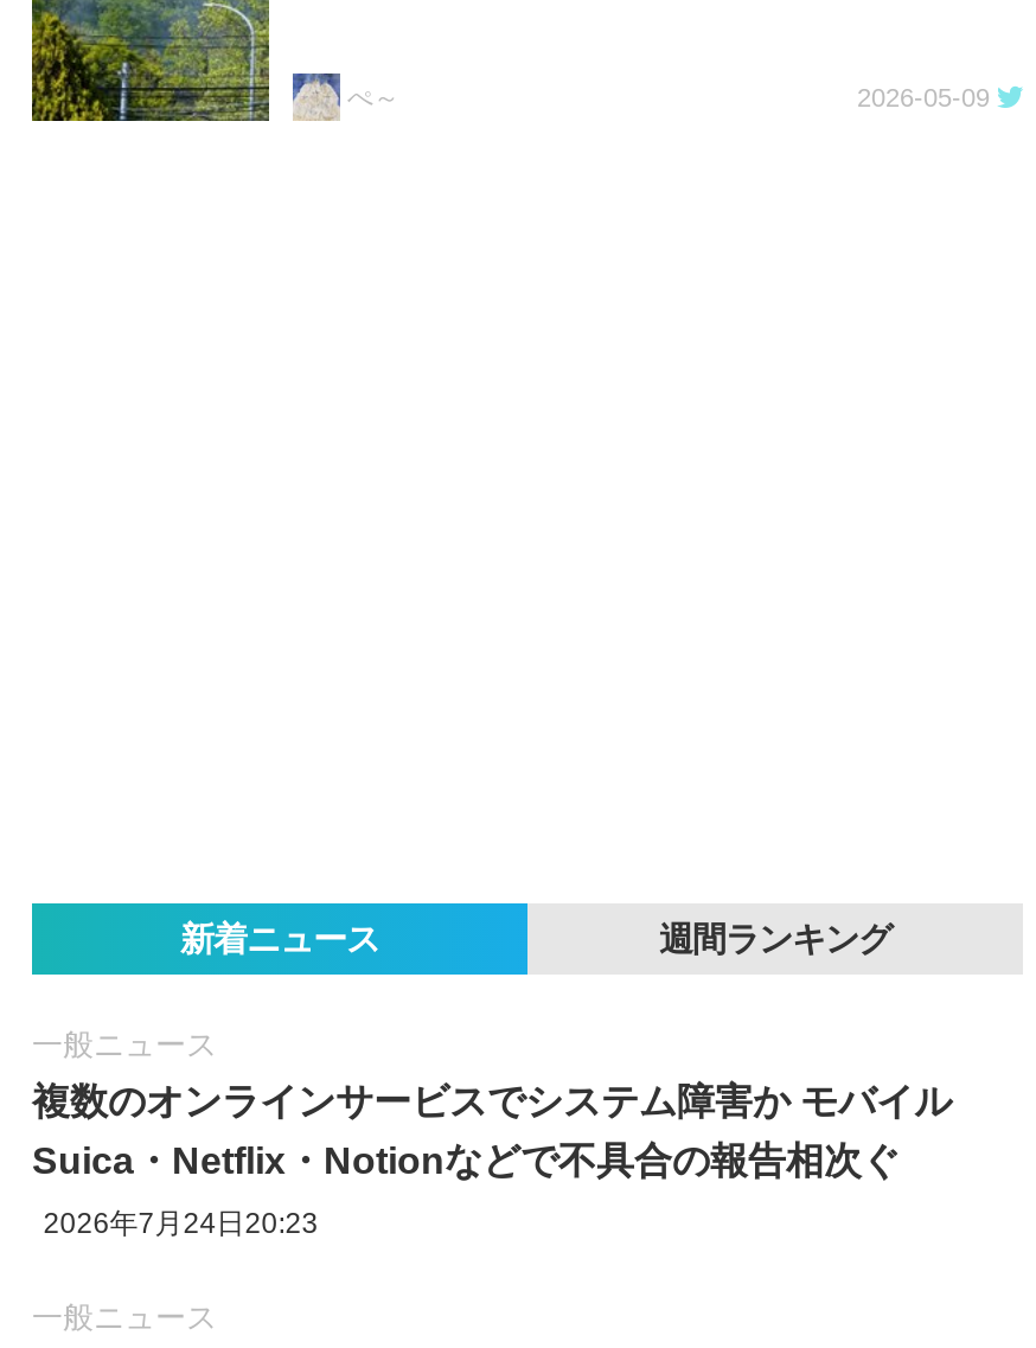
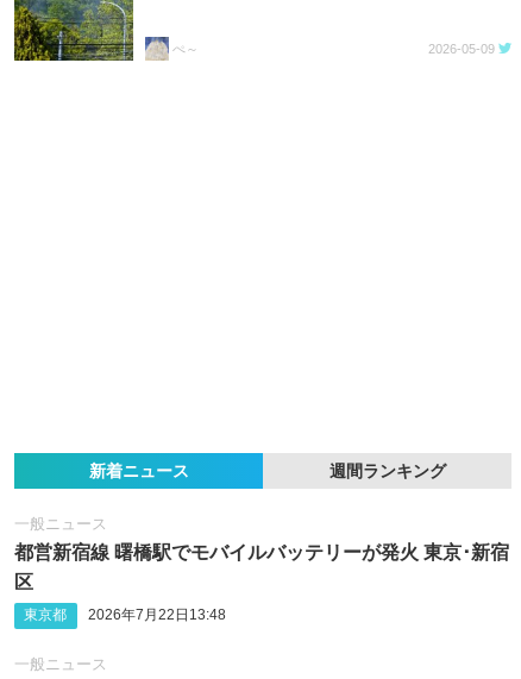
[32,1082,952,1123] 複数のオンラインサービスでシステム障害か モバイル -> [14,543,509,563] 都営新宿線 曙橋駅でモバイルバッテリーが発火 東京･新宿
[32,1141,900,1182] Suica・Netflix・Notionなどで不具合の報告相次ぐ -> [14,572,33,593] 区
[43,1207,318,1241] 2026年7月24日20:23 -> [24,607,226,624] 東京都 | 2026年7月22日13:48

